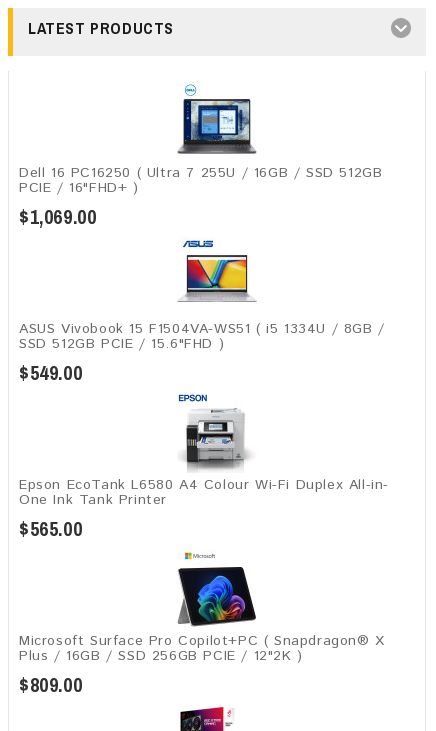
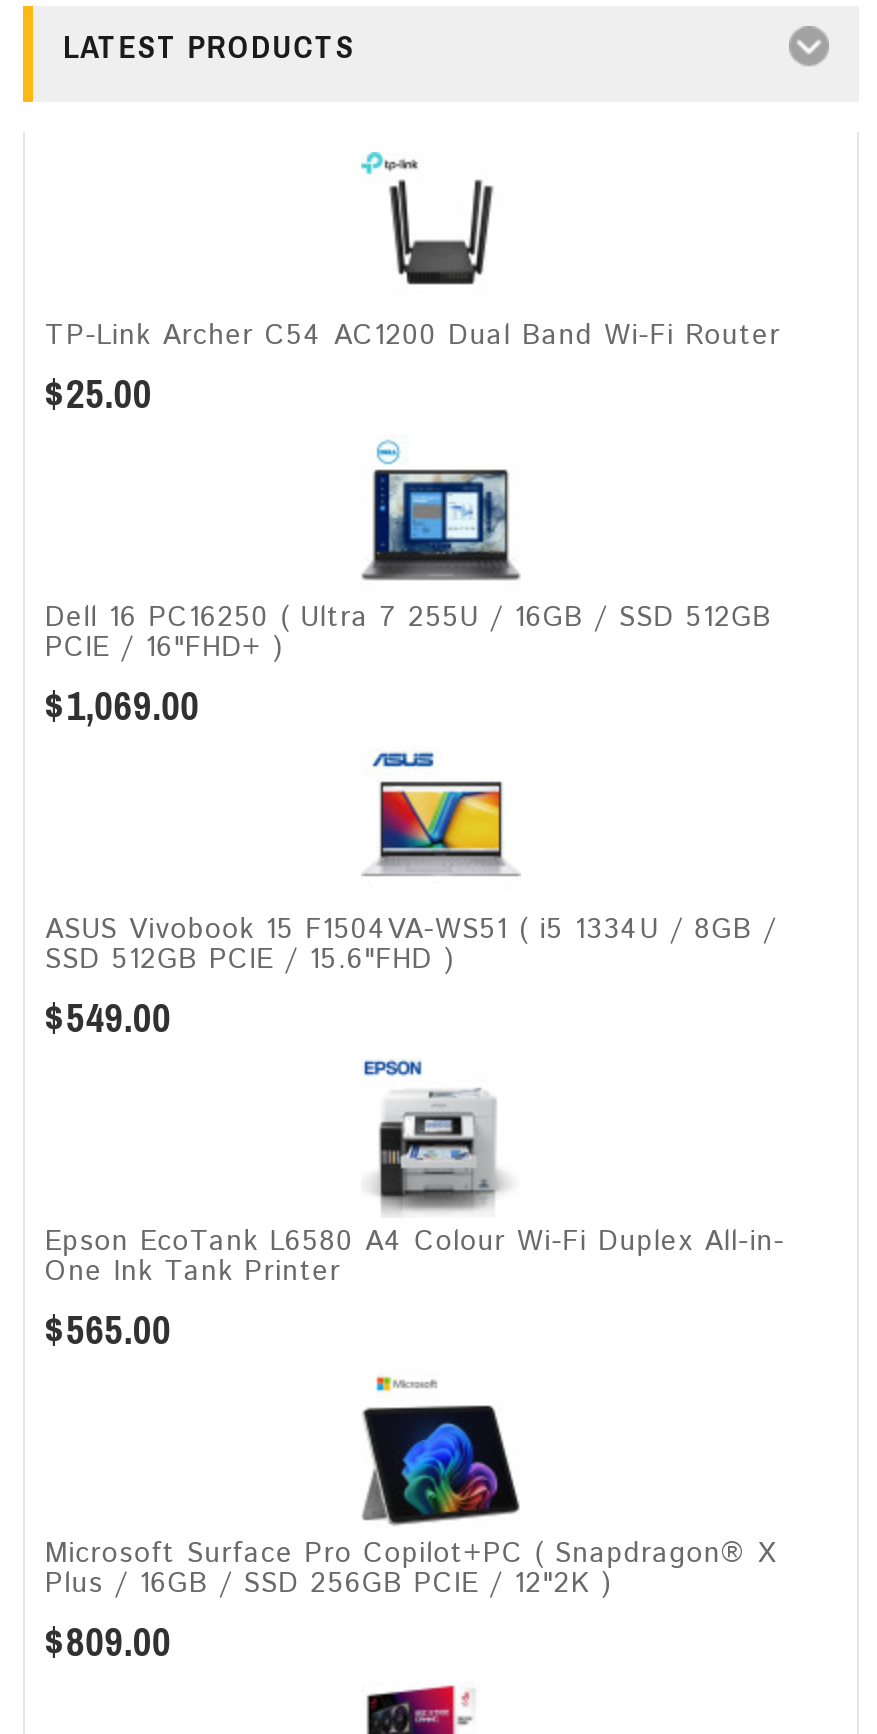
none -> [45,150,781,420] [image] | TP-Link Archer C54 AC1200 Dual Band Wi-Fi Router | $25.00

